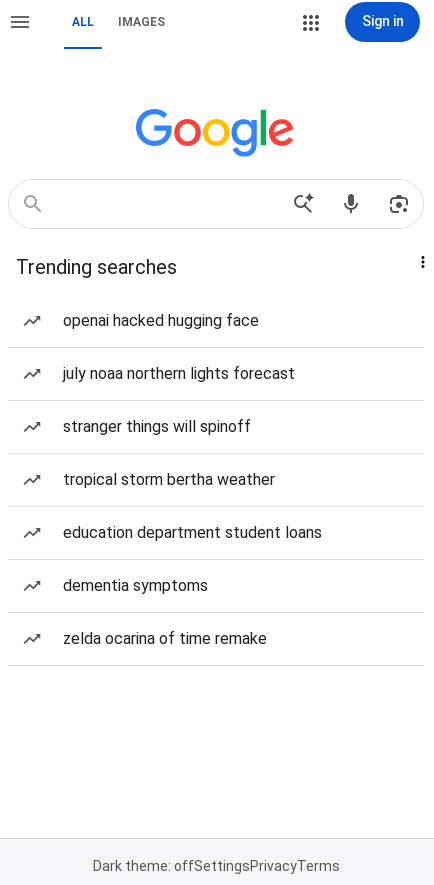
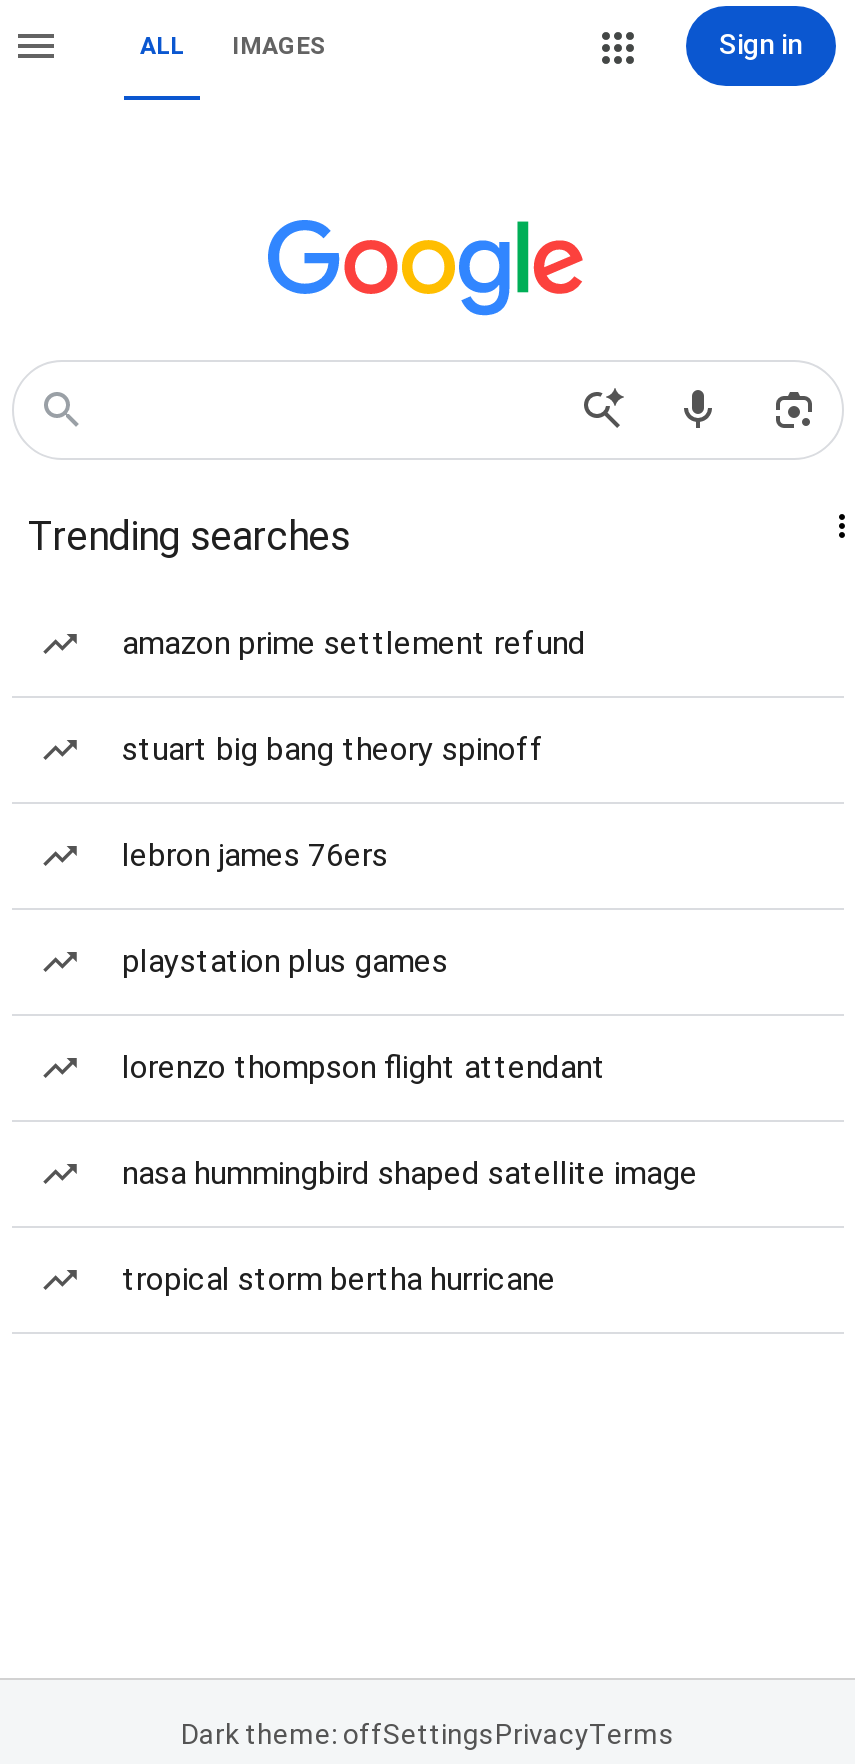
[63,311,259,330] openai hacked hugging face -> [122,624,586,662] amazon prime settlement refund
[63,364,295,383] july noaa northern lights forecast -> [122,730,544,768] stuart big bang theory spinoff
[63,417,251,436] stranger things will spinoff -> [122,836,388,874] lebron james 76ers
[63,470,275,489] tropical storm bertha weather -> [122,942,448,980] playstation plus games
[63,523,322,542] education department student loans -> [122,1048,606,1086] lorenzo thompson flight attendant
[63,576,208,595] dementia symptoms -> [122,1154,698,1192] nasa hummingbird shaped satellite image
[63,629,267,648] zelda ocarina of time remake -> [122,1260,556,1298] tropical storm bertha hurricane

